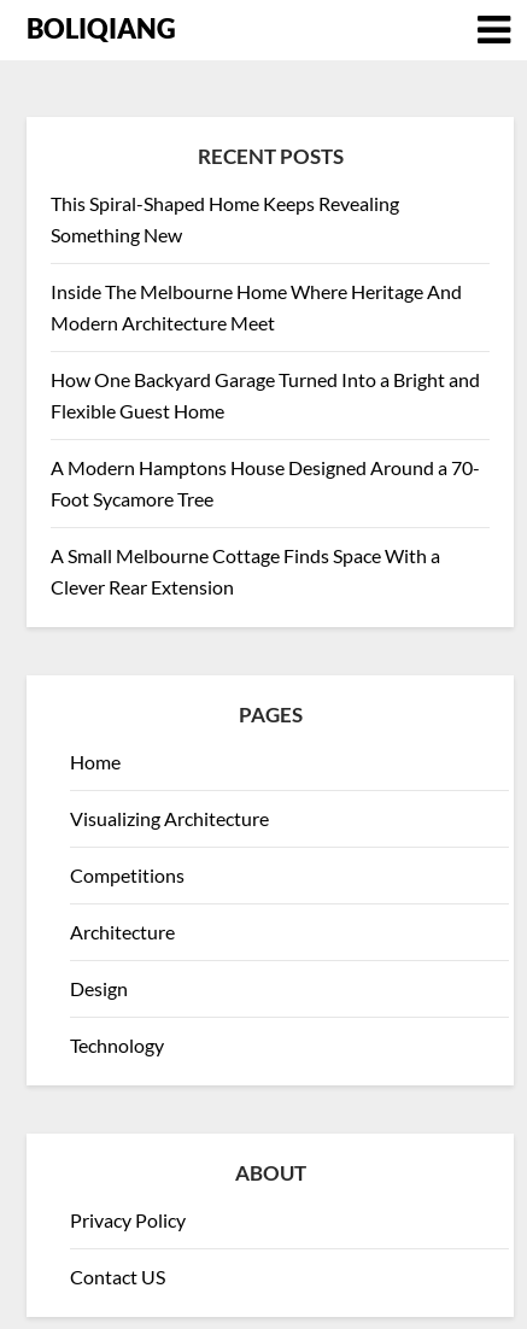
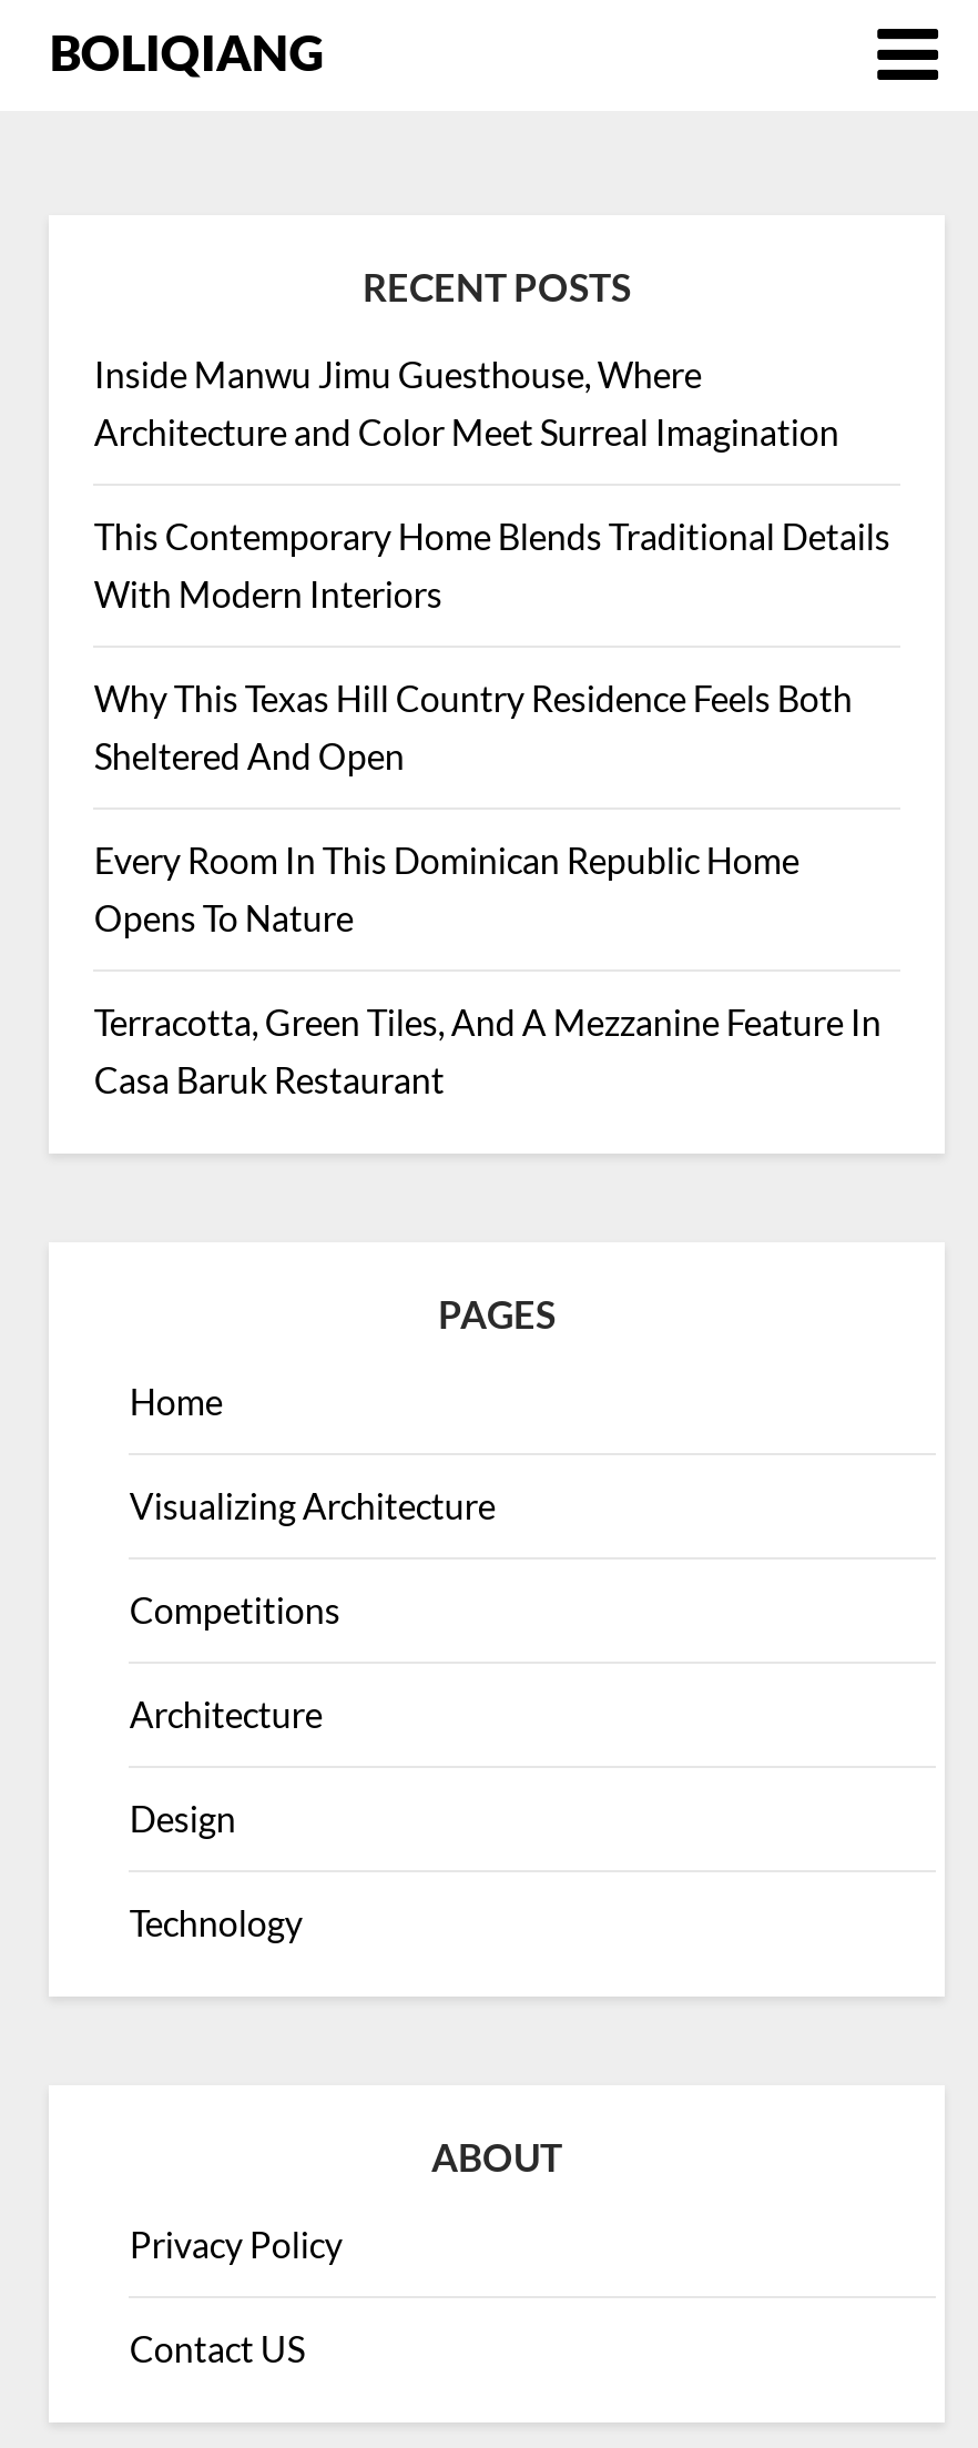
[51,192,400,246] This Spiral-Shaped Home Keeps Revealing | Something New -> [94,353,839,453] Inside Manwu Jimu Guesthouse, Where | Architecture and Color Meet Surreal Imagination
[51,280,462,334] Inside The Melbourne Home Where Heritage And | Modern Architecture Meet -> [94,515,890,614] This Contemporary Home Blends Traditional Details | With Modern Interiors
[51,368,480,422] How One Backyard Garage Turned Into a Bright and | Flexible Guest Home -> [94,677,852,776] Why This Texas Hill Country Residence Feels Both | Sheltered And Open
[51,456,480,510] A Modern Hamptons House Designed Around a 70- | Foot Sycamore Tree -> [94,839,799,938] Every Room In This Dominican Republic Home | Opens To Nature
[51,544,441,598] A Small Melbourne Cottage Finds Space With a | Clever Rear Extension -> [94,1000,881,1100] Terracotta, Green Tiles, And A Mezzanine Feature In | Casa Baruk Restaurant

